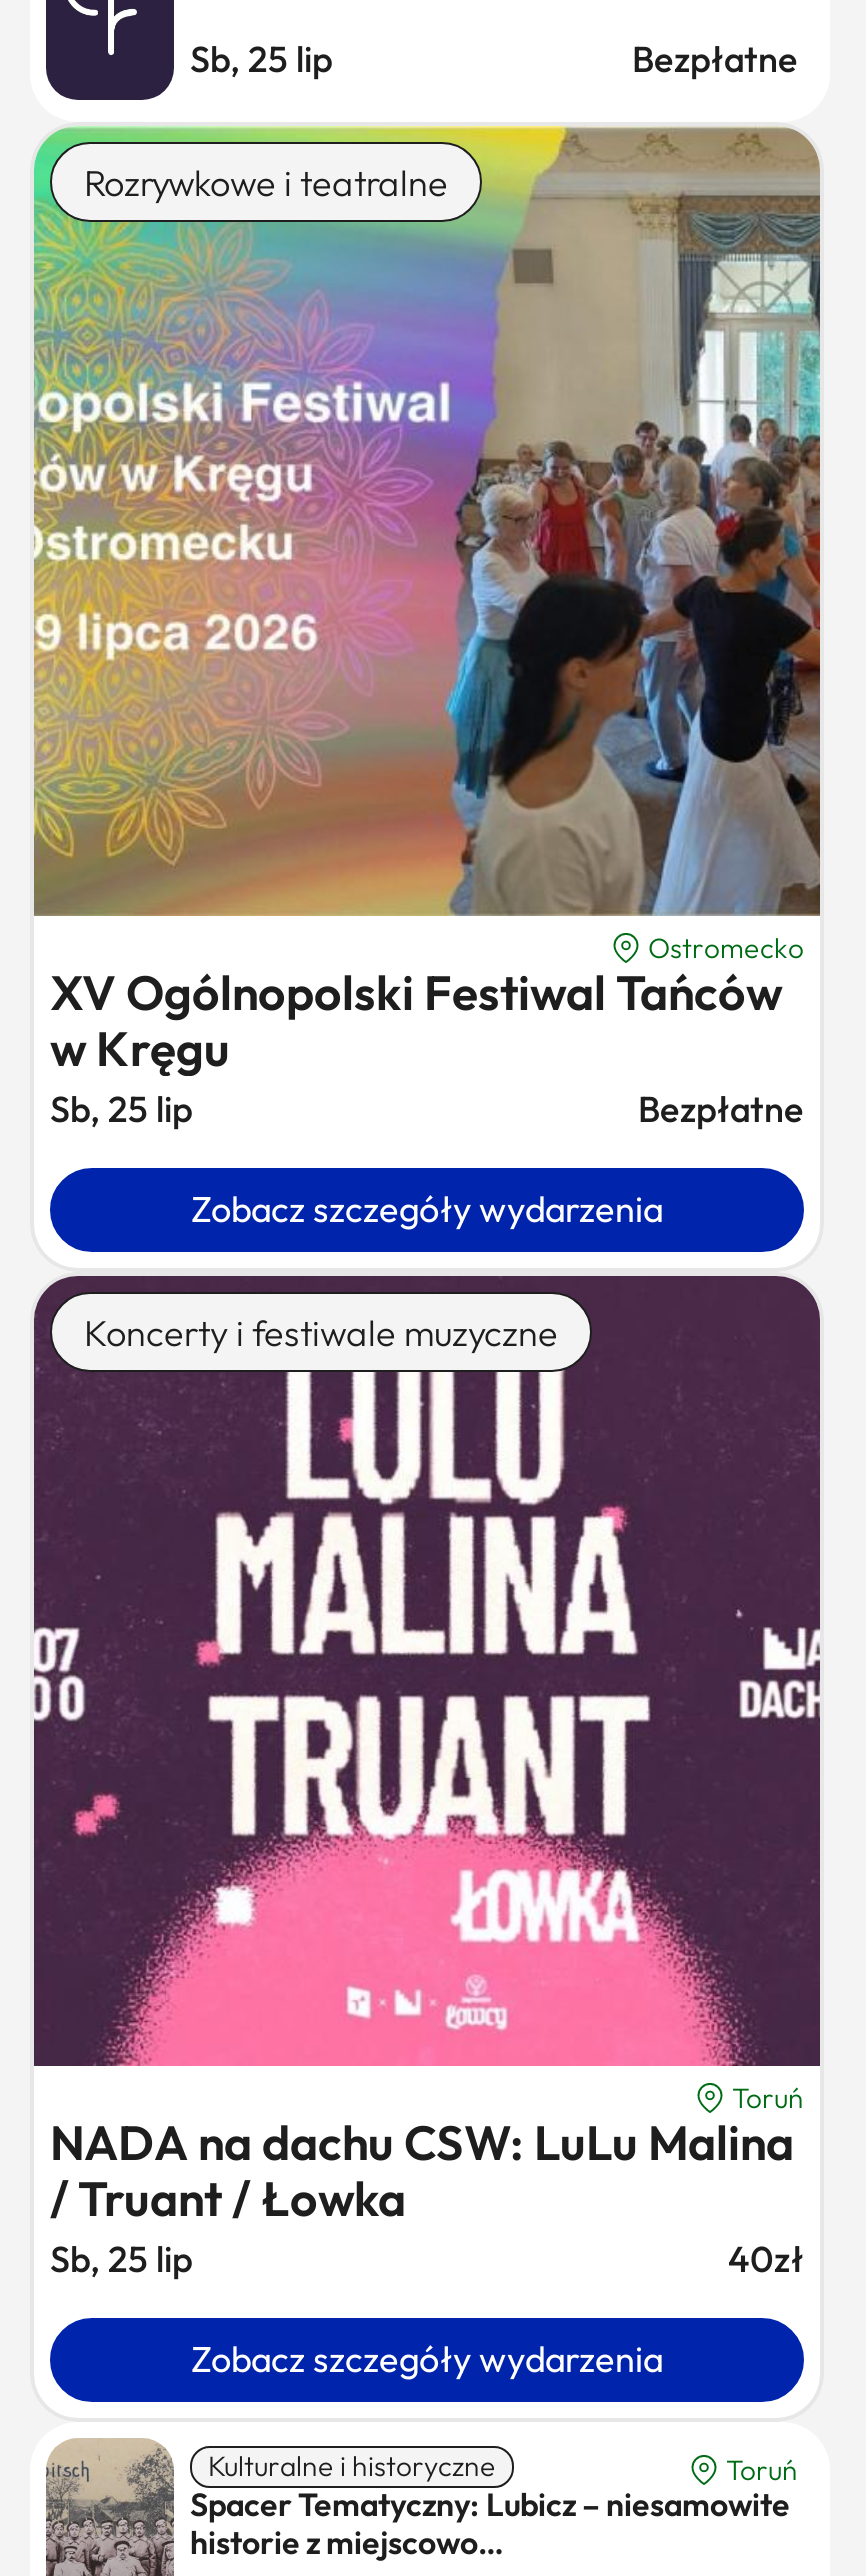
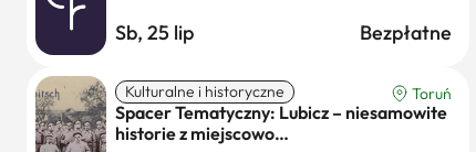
[32,124,824,948] [image] | Rozrywkowe i teatralne -> none
[32,930,824,2098] [image] | Ostromecko | XV Ogólnopolski Festiwal Tańców | w Kręgu | Sb, 25 lip | Bezpłatne | Zobacz szczegóły wydarzenia | Koncerty i festiwale muzyczne -> none
[50,2080,804,2382] Toruń | NADA na dachu CSW: LuLu Malina | / Truant / Łowka | Sb, 25 lip | 40zł | Zobacz szczegóły wydarzenia -> none

